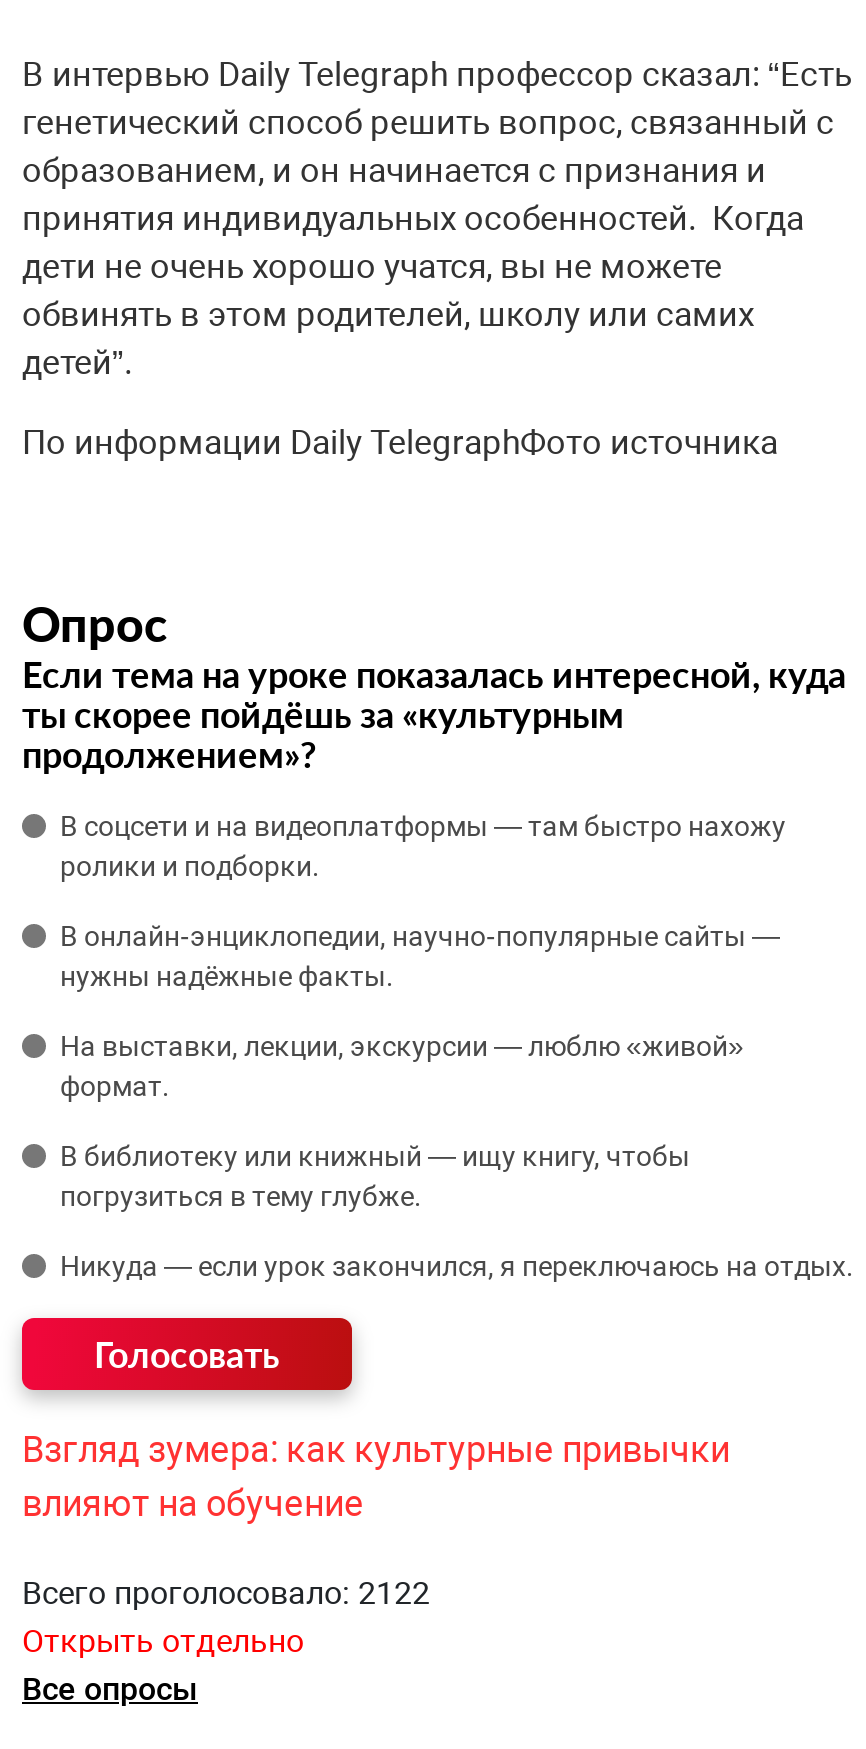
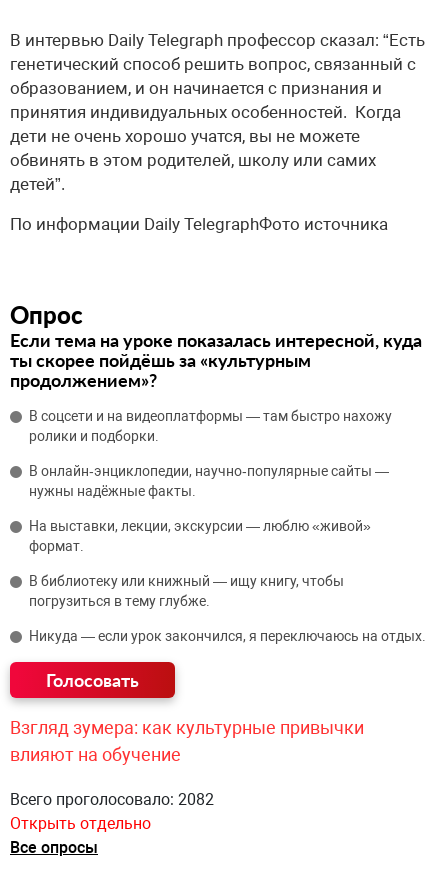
[22,1573,430,1611] Всего проголосовало: 2122 -> [10,790,214,809] Всего проголосовало: 2082

